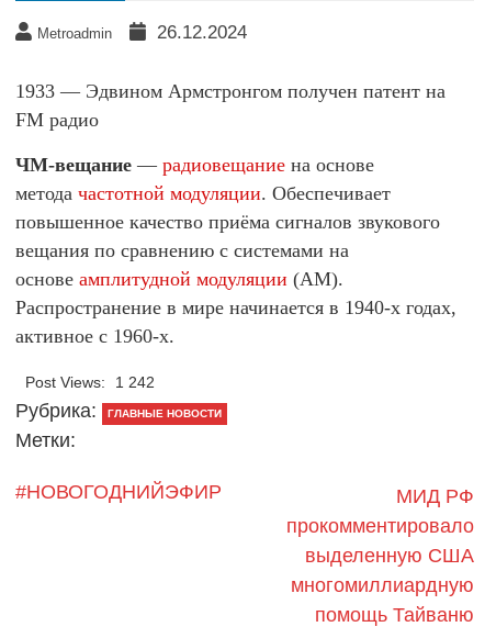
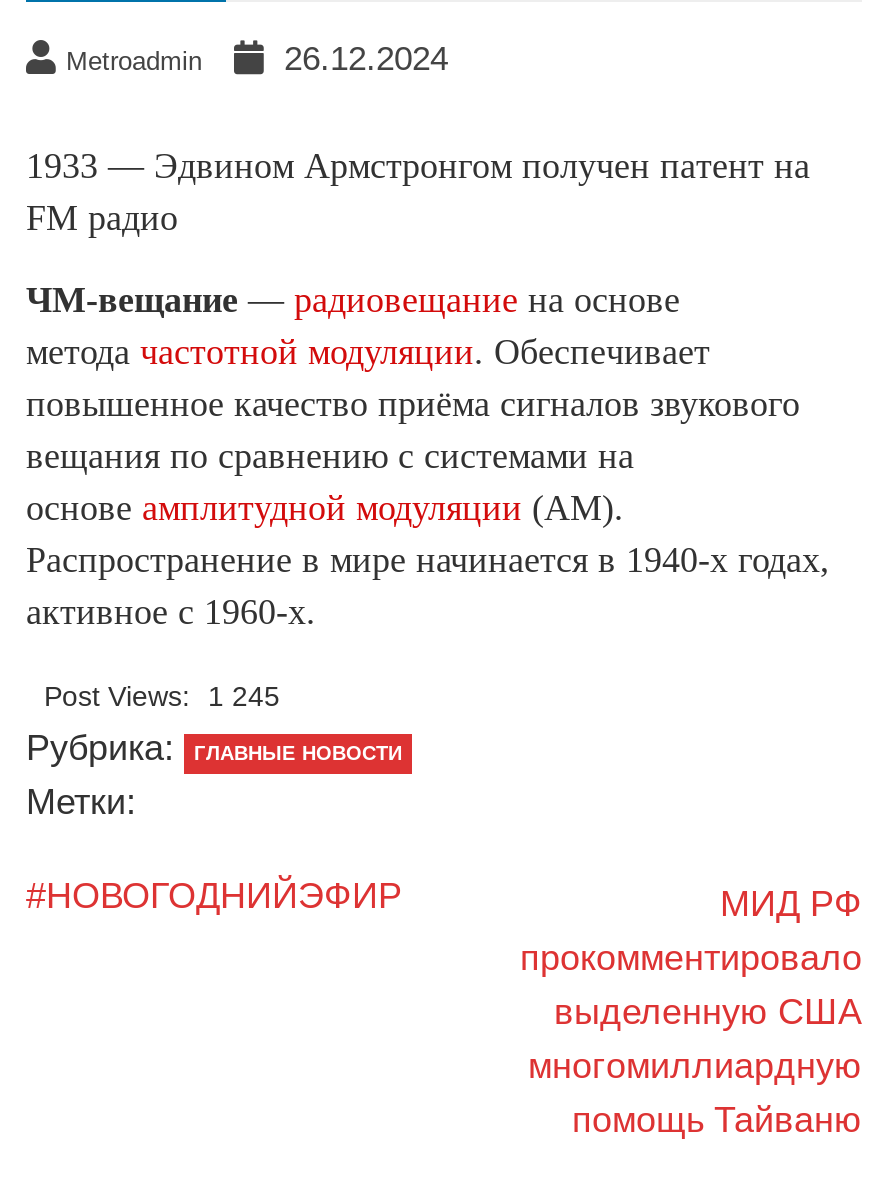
[25,374,155,391] Post Views: 1 242 -> [44,680,280,712] Post Views: 1 245

